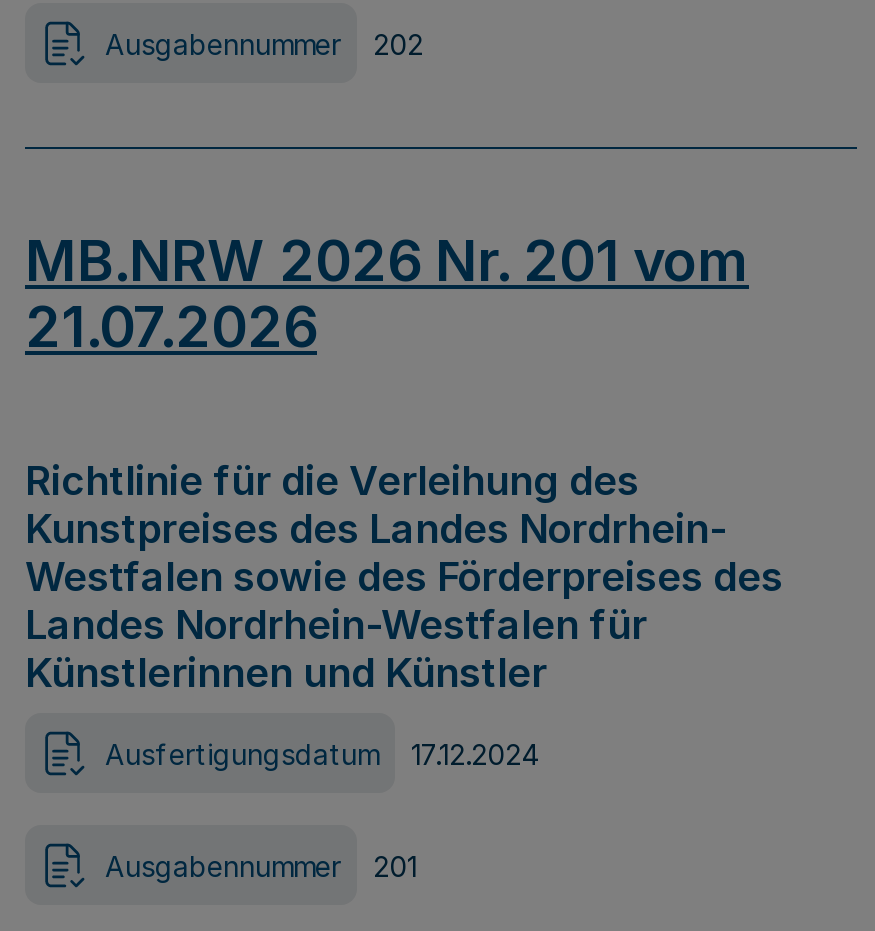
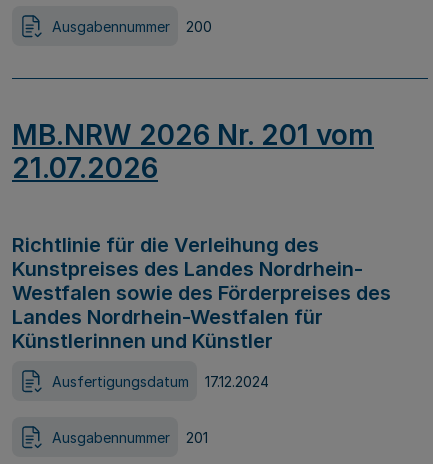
[105,26,423,60] Ausgabennummer 202 -> [52,17,212,34] Ausgabennummer 200

